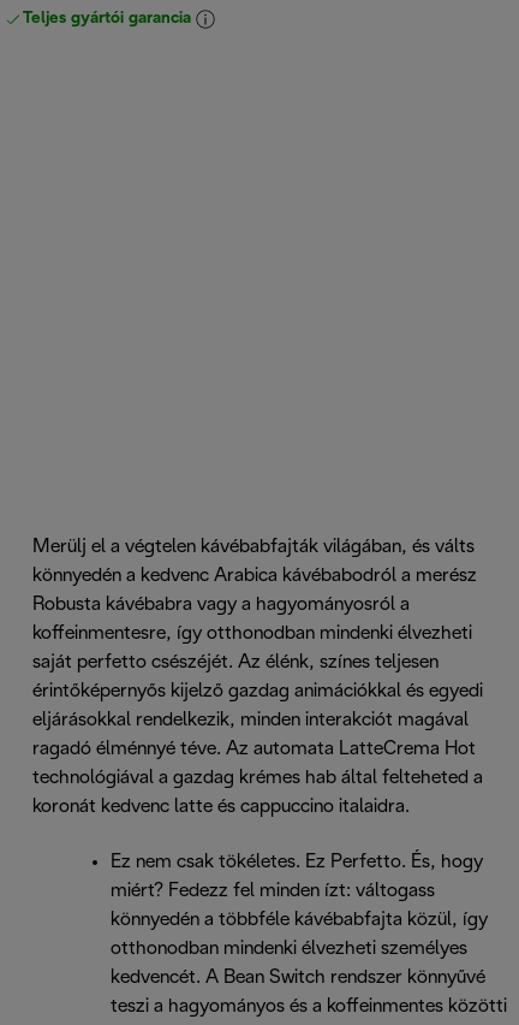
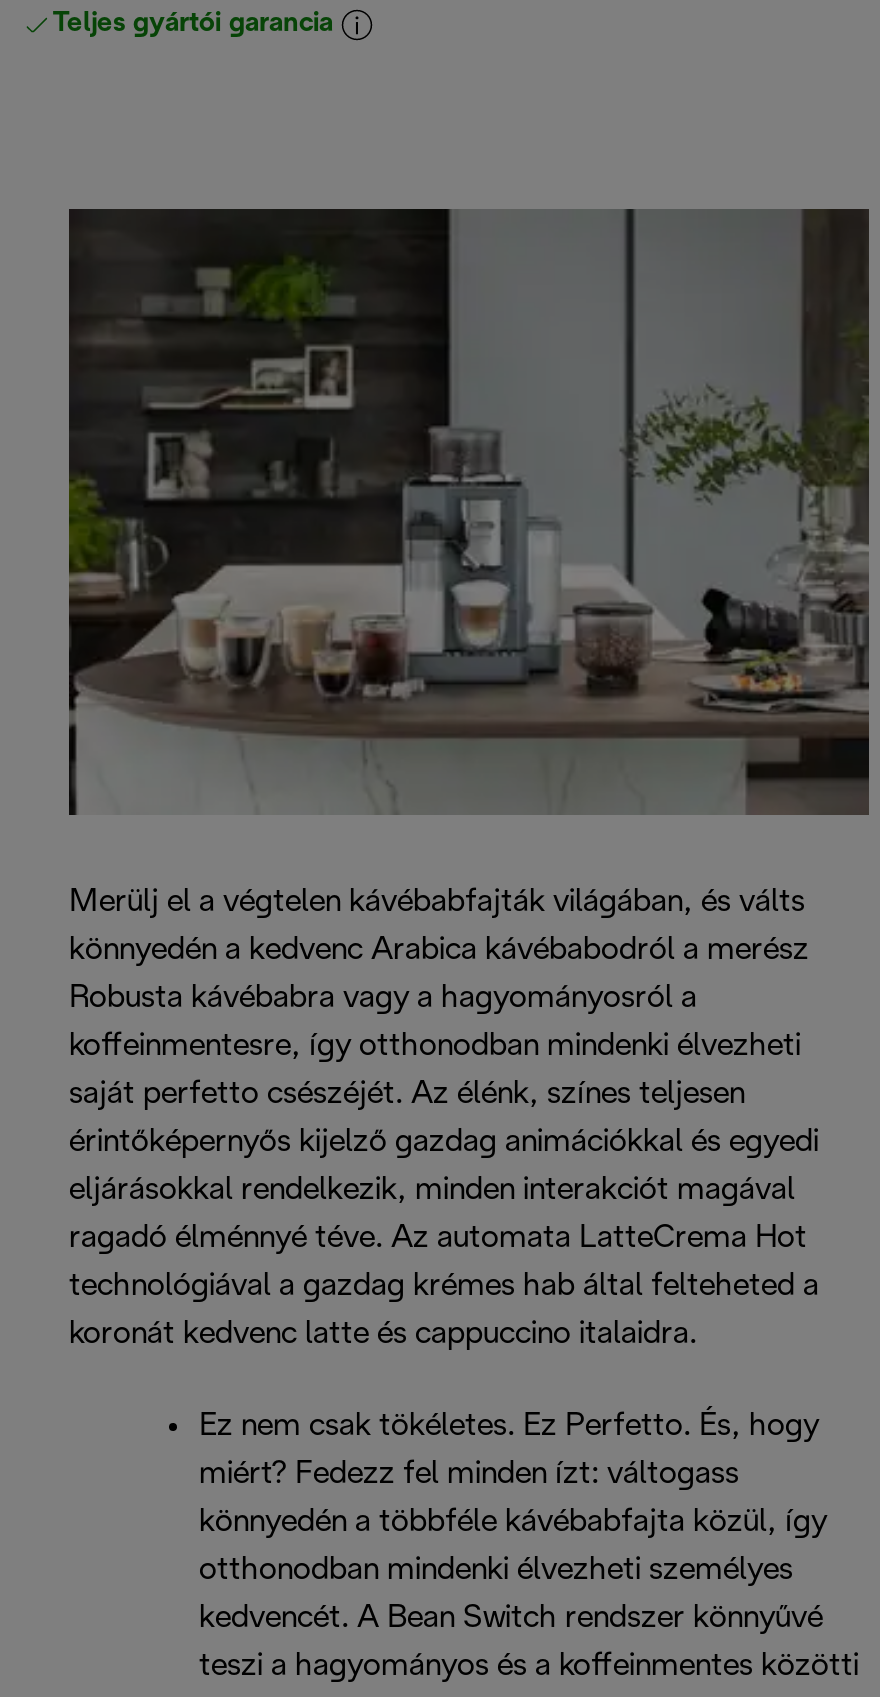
none -> [67,207,871,817] [image]

